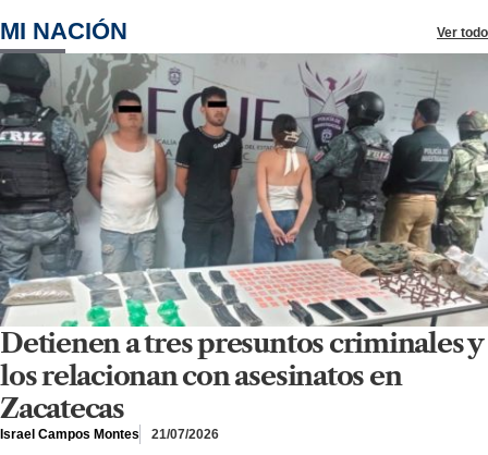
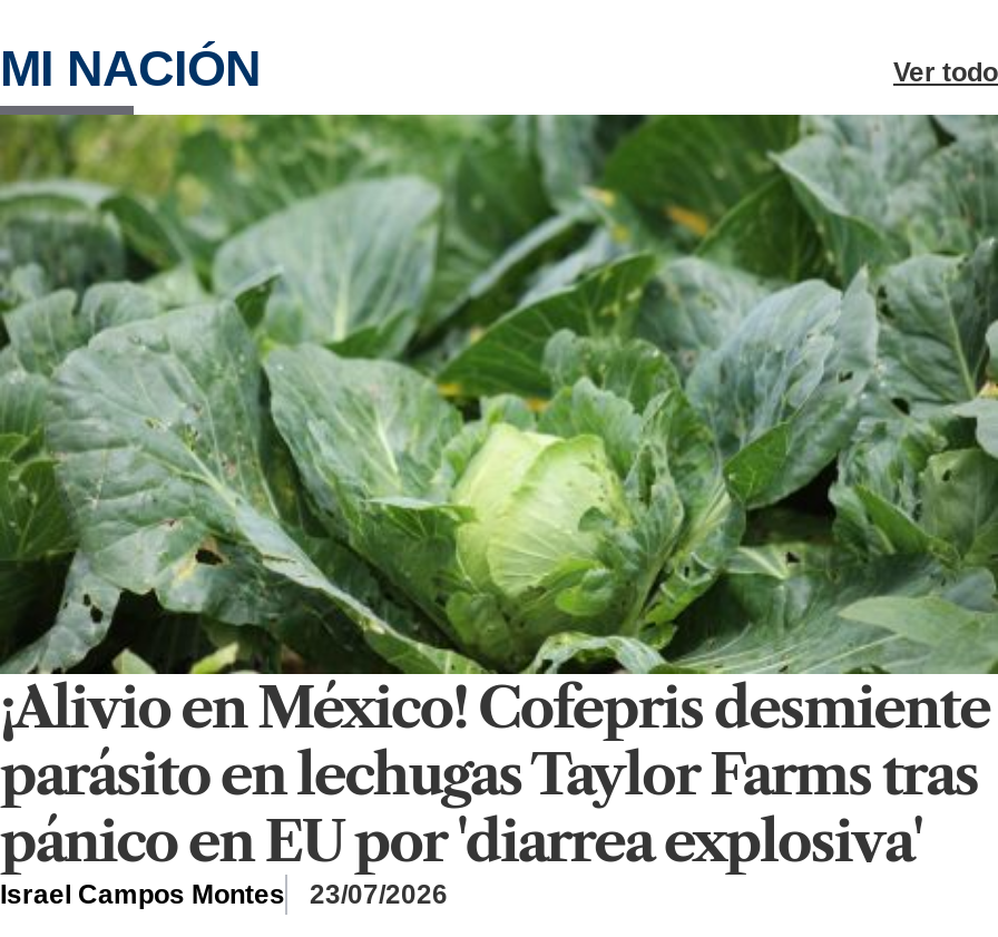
[0,53,485,424] [image] | Detienen a tres presuntos criminales y | los relacionan con asesinatos en | Zacatecas -> [0,113,991,874] [image] | ¡Alivio en México! Cofepris desmiente | parásito en lechugas Taylor Farms tras | pánico en EU por 'diarrea explosiva'
[0,426,219,442] Israel Campos Montes 21/07/2026 -> [0,879,448,910] Israel Campos Montes 23/07/2026

